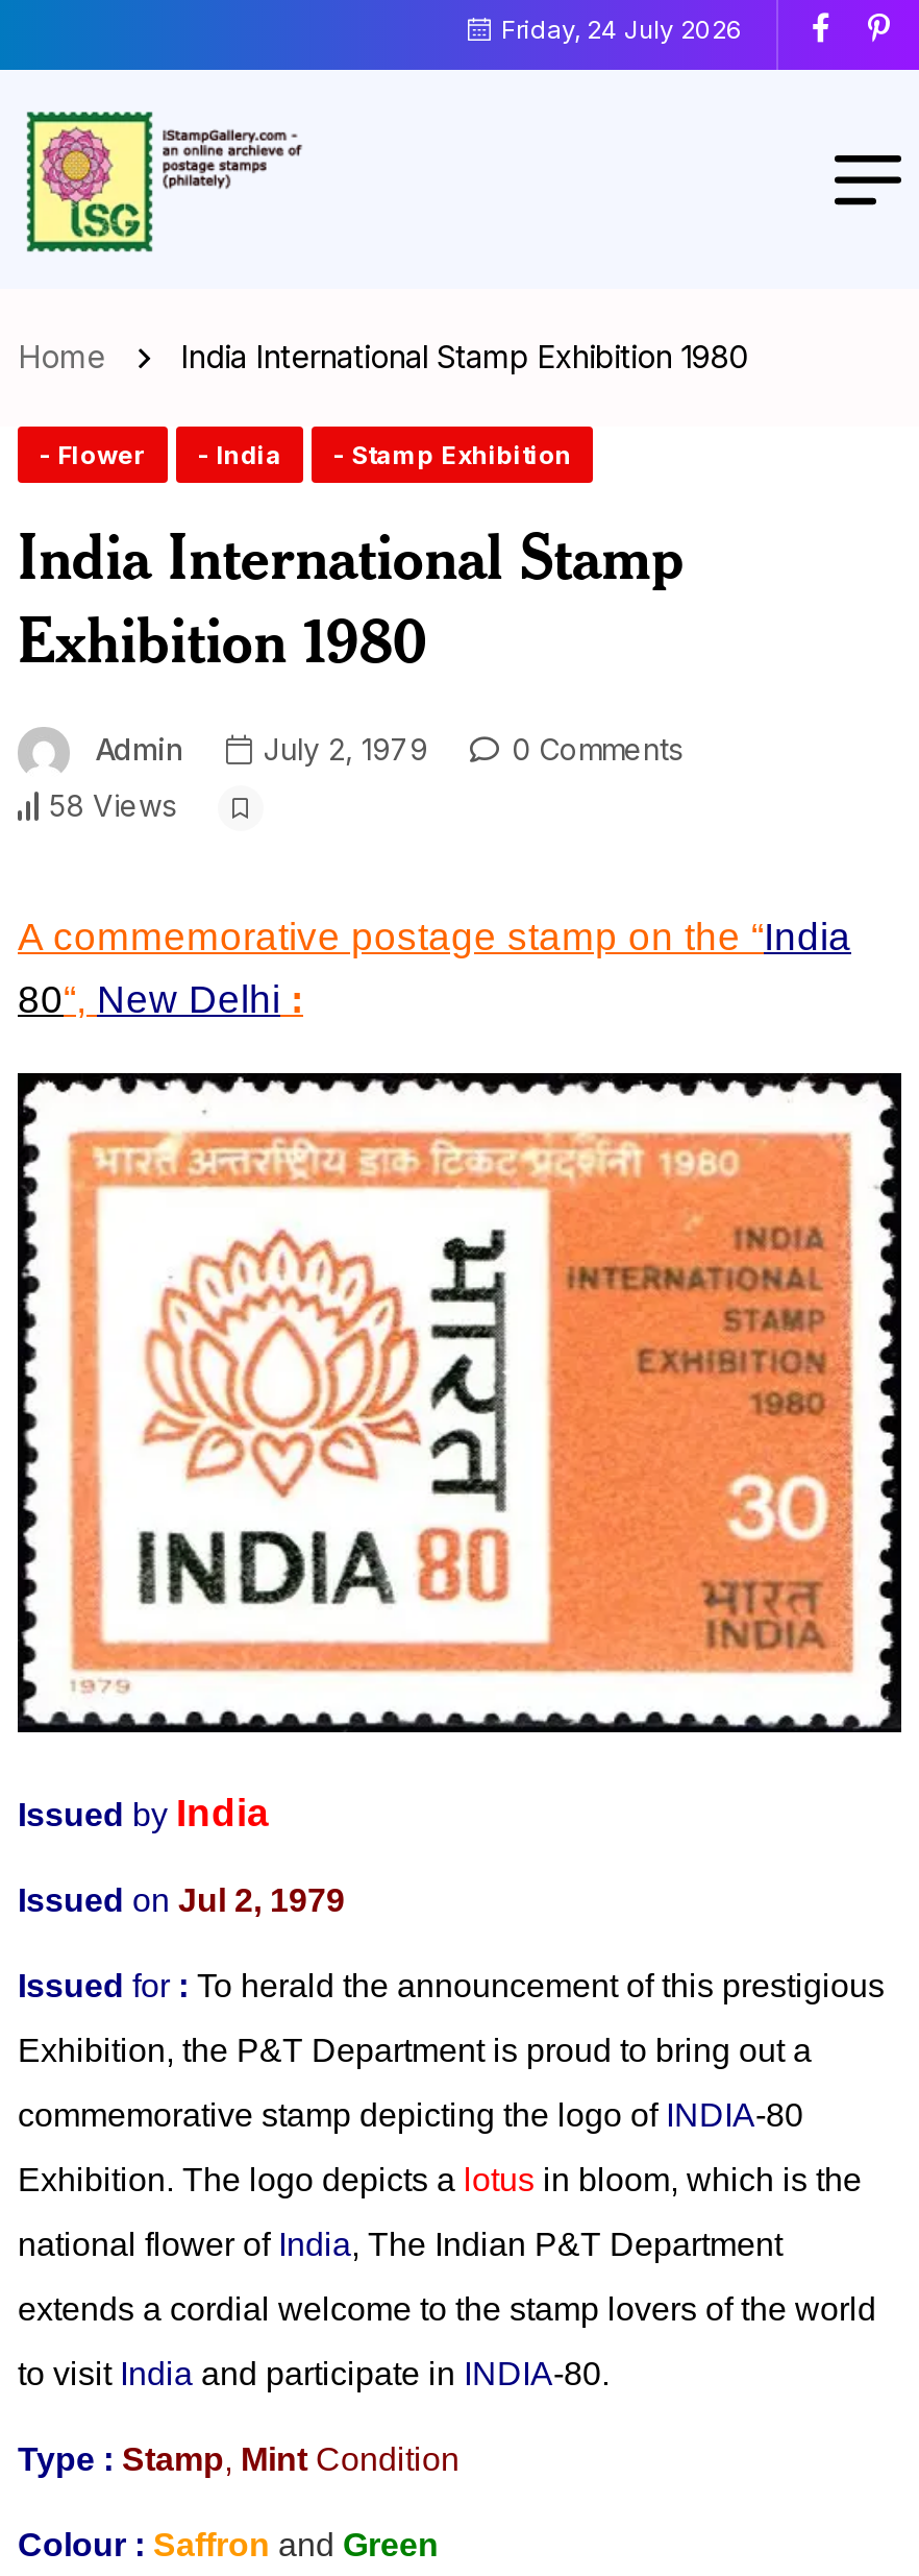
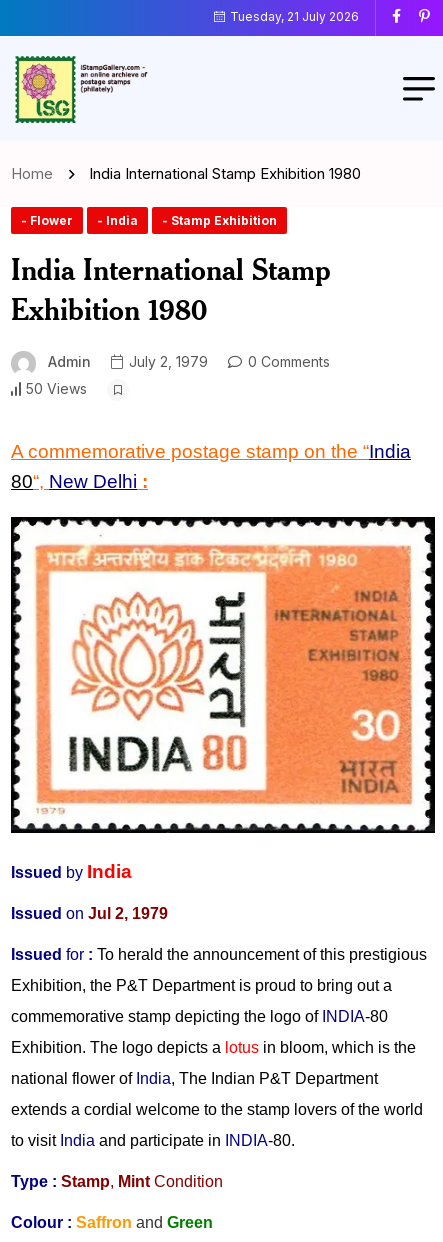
[495,13,743,44] Friday, 24 July 2026 -> [227,8,359,23] Tuesday, 21 July 2026
[49,788,176,823] 58 Views -> [26,380,87,397] 50 Views

